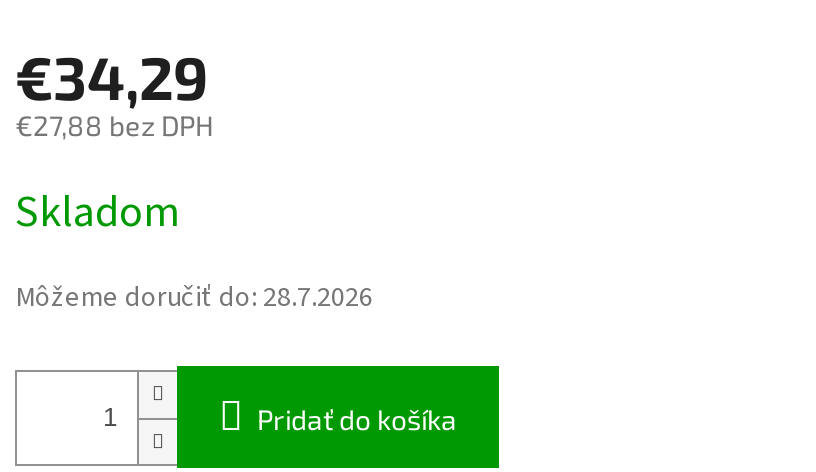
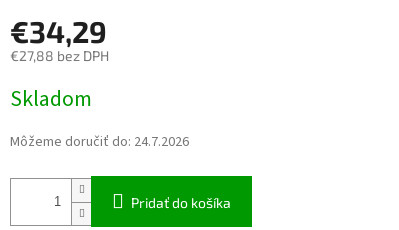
[15,279,373,319] Môžeme doručiť do: 28.7.2026 -> [10,132,189,152] Môžeme doručiť do: 24.7.2026

